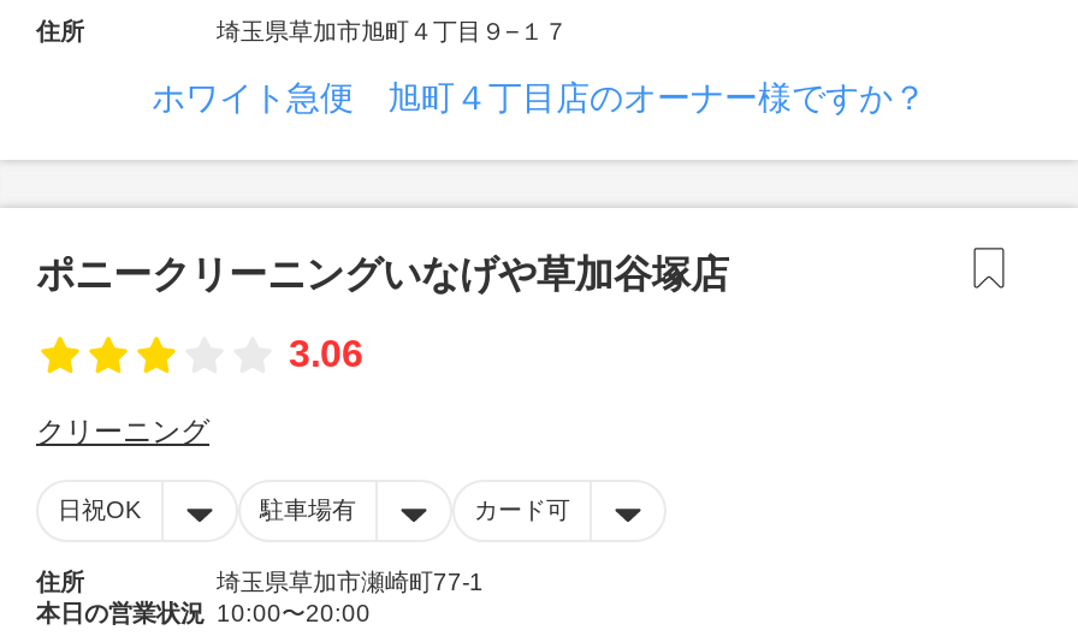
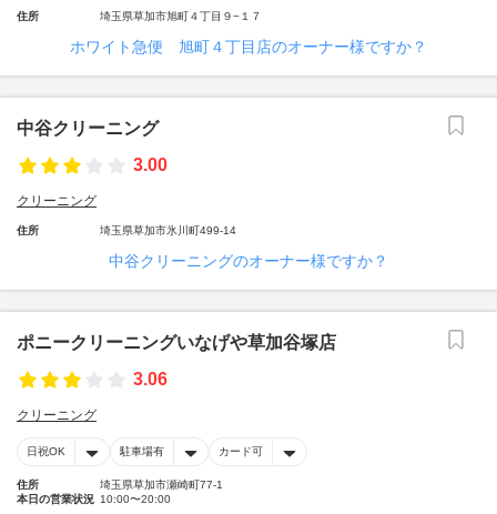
none -> [17,119,388,270] 中谷クリーニング | 3.00 | クリーニング | 住所 | 埼玉県草加市氷川町499-14 | 中谷クリーニングのオーナー様ですか？

